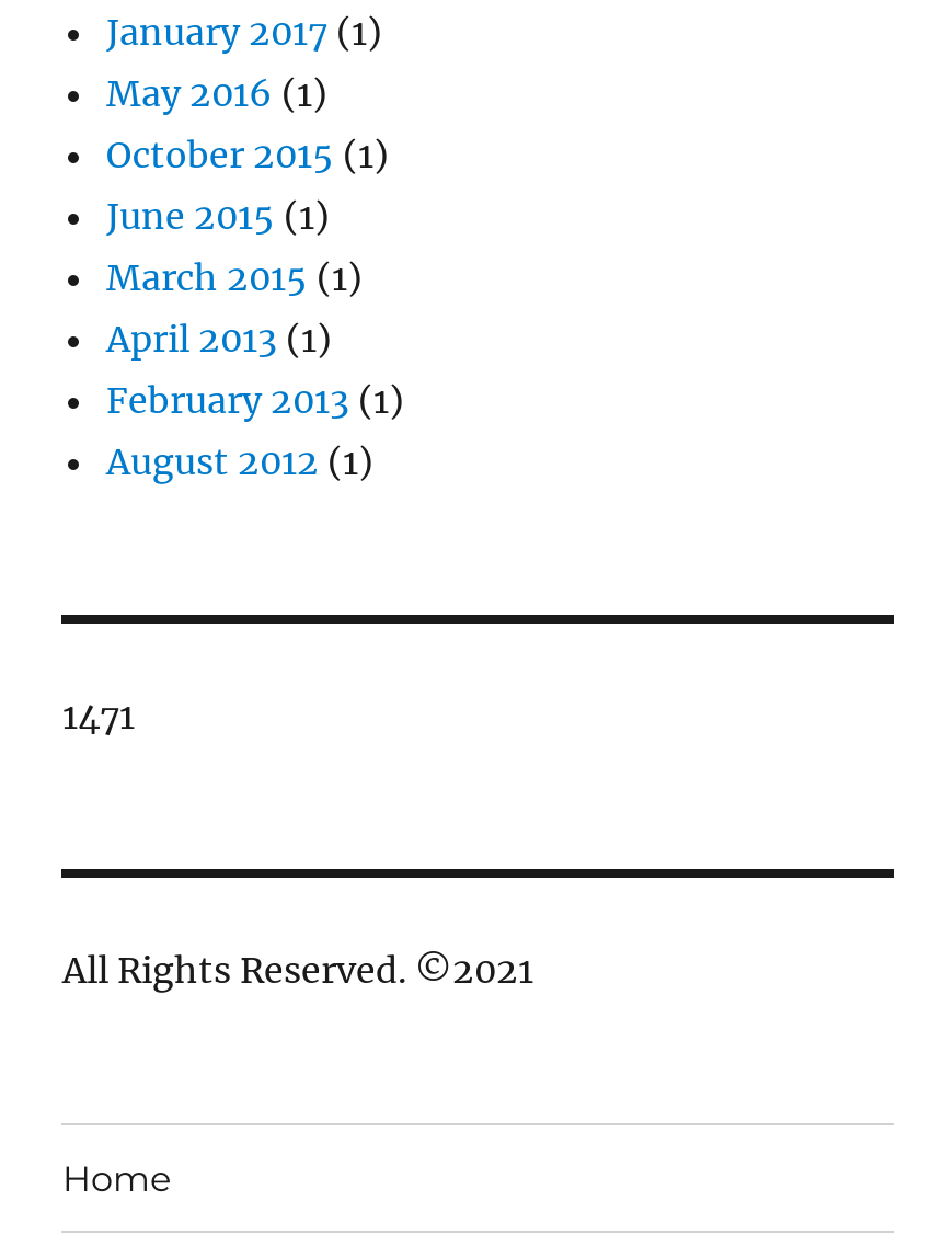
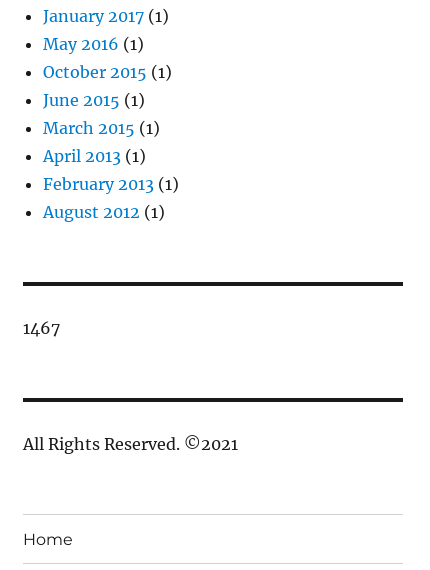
[62,694,135,738] 1471 -> [23,318,60,338] 1467

